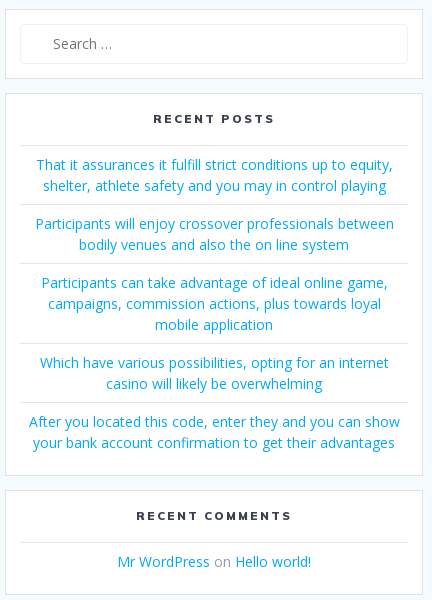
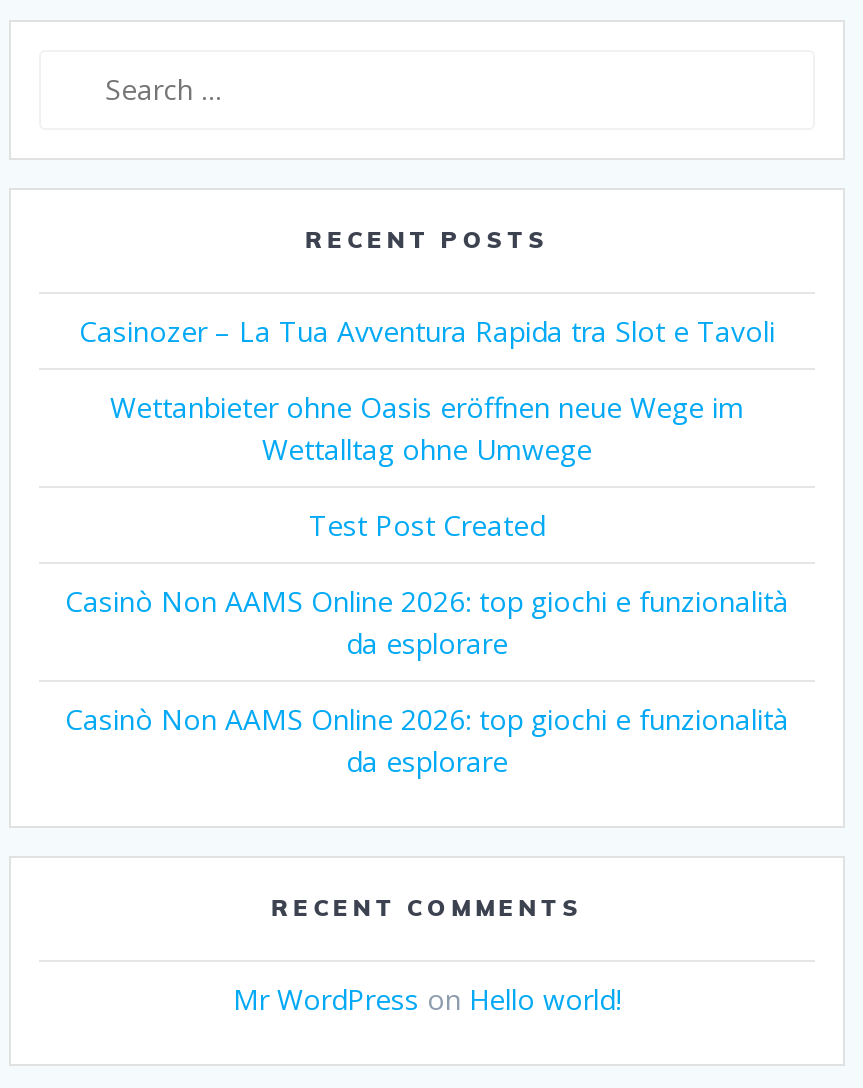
[35,155,392,195] That it assurances it fulfill strict conditions up to equity, | shelter, athlete safety and you may in control playing -> [79,311,775,349] Casinozer – La Tua Avventura Rapida tra Slot e Tavoli
[34,214,393,254] Participants will enjoy crossover professionals between | bodily venues and also the on line system -> [110,387,744,467] Wettanbieter ohne Oasis eröffnen neue Wege im | Wettalltag ohne Umwege
[40,273,387,334] Participants can take advantage of ideal online game, | campaigns, commission actions, plus towards loyal | mobile application -> [309,505,545,543] Test Post Created
[39,353,388,393] Which have various possibilities, opting for an internet | casino will likely be overwhelming -> [65,581,789,661] Casinò Non AAMS Online 2026: top giochi e funzionalità | da esplorare
[28,412,399,452] After you located this code, enter they and you can show | your bank account confirmation to get their advantages -> [65,699,789,779] Casinò Non AAMS Online 2026: top giochi e funzionalità | da esplorare

